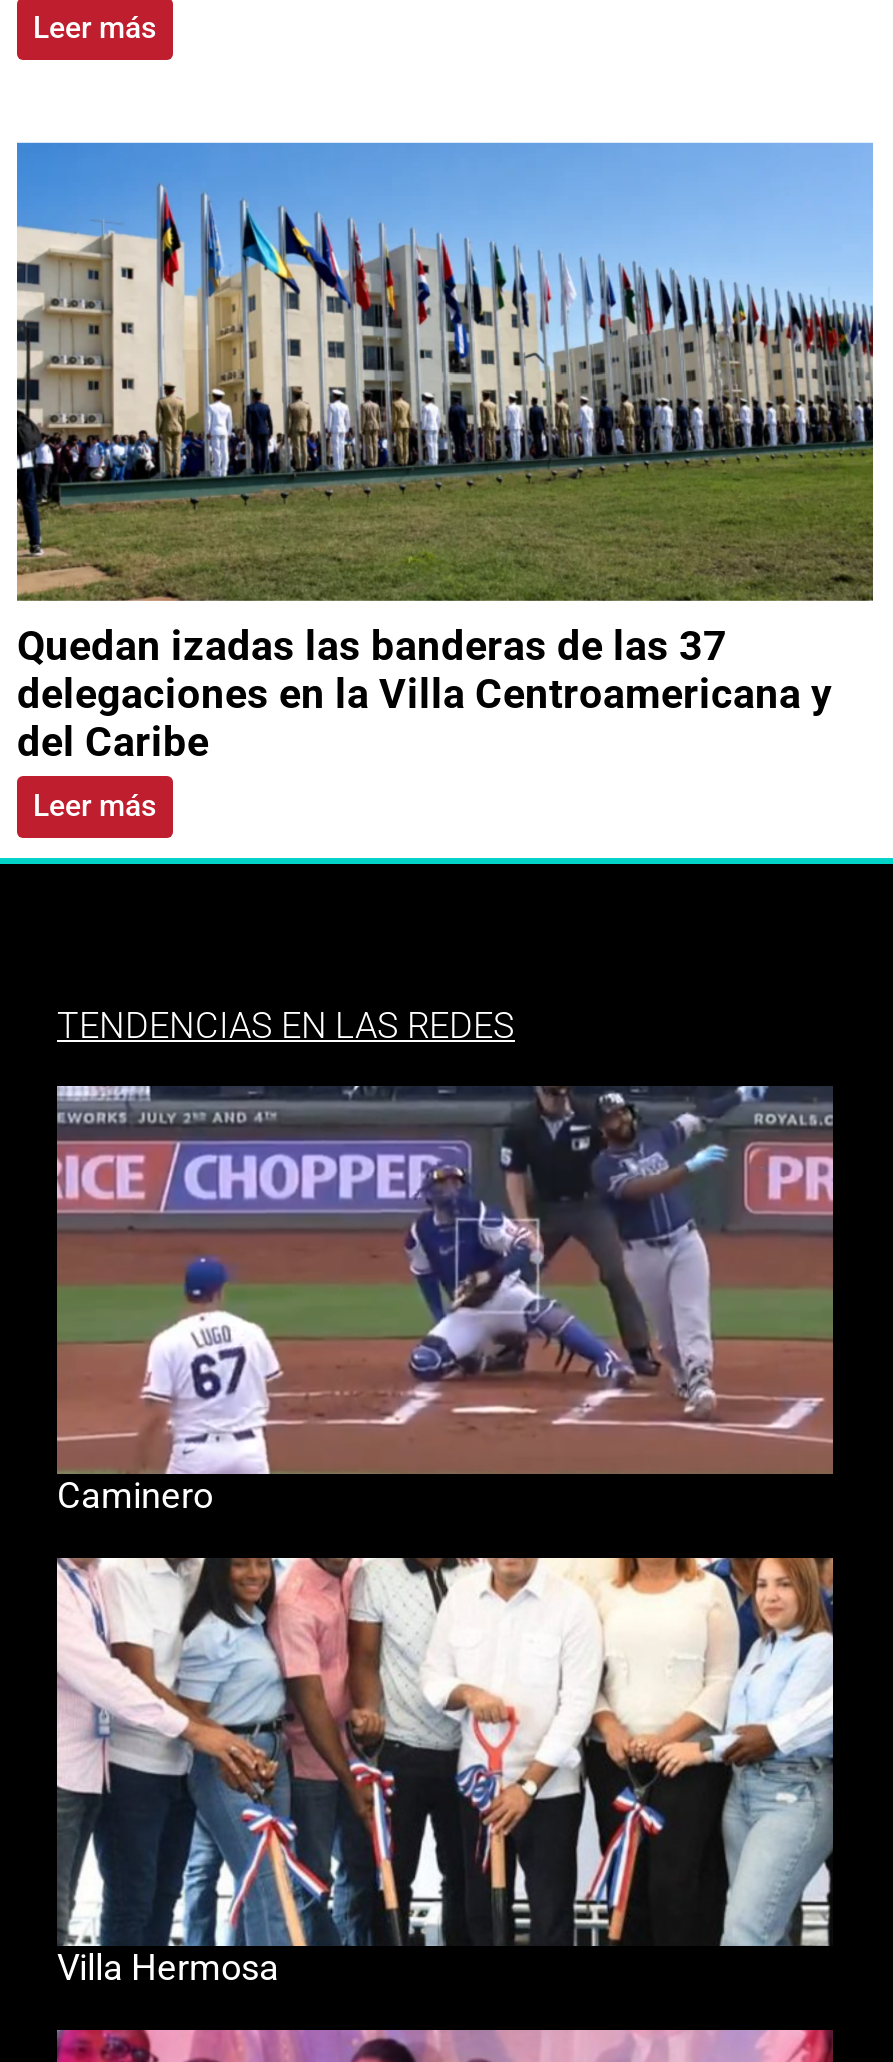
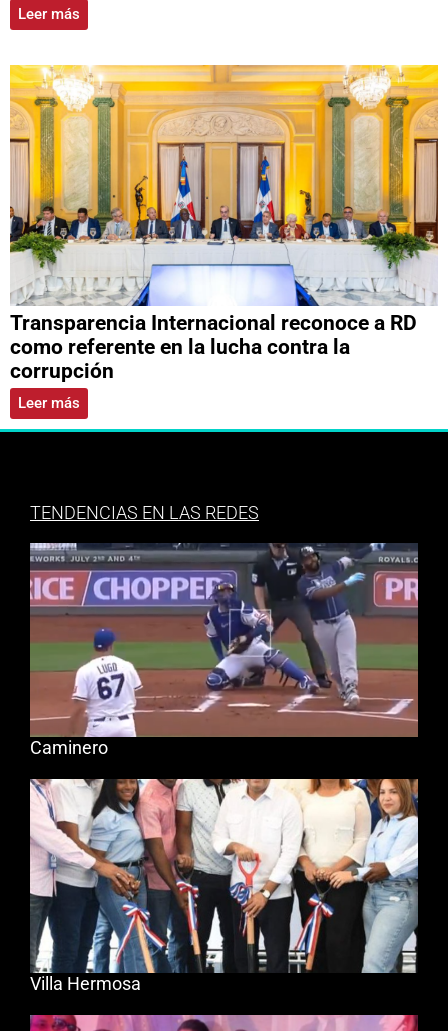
[15,130,875,766] [image] | Quedan izadas las banderas de las 37 | delegaciones en la Villa Centroamericana y | del Caribe -> [9,64,439,383] [image] | Transparencia Internacional reconoce a RD | como referente en la lucha contra la | corrupción

